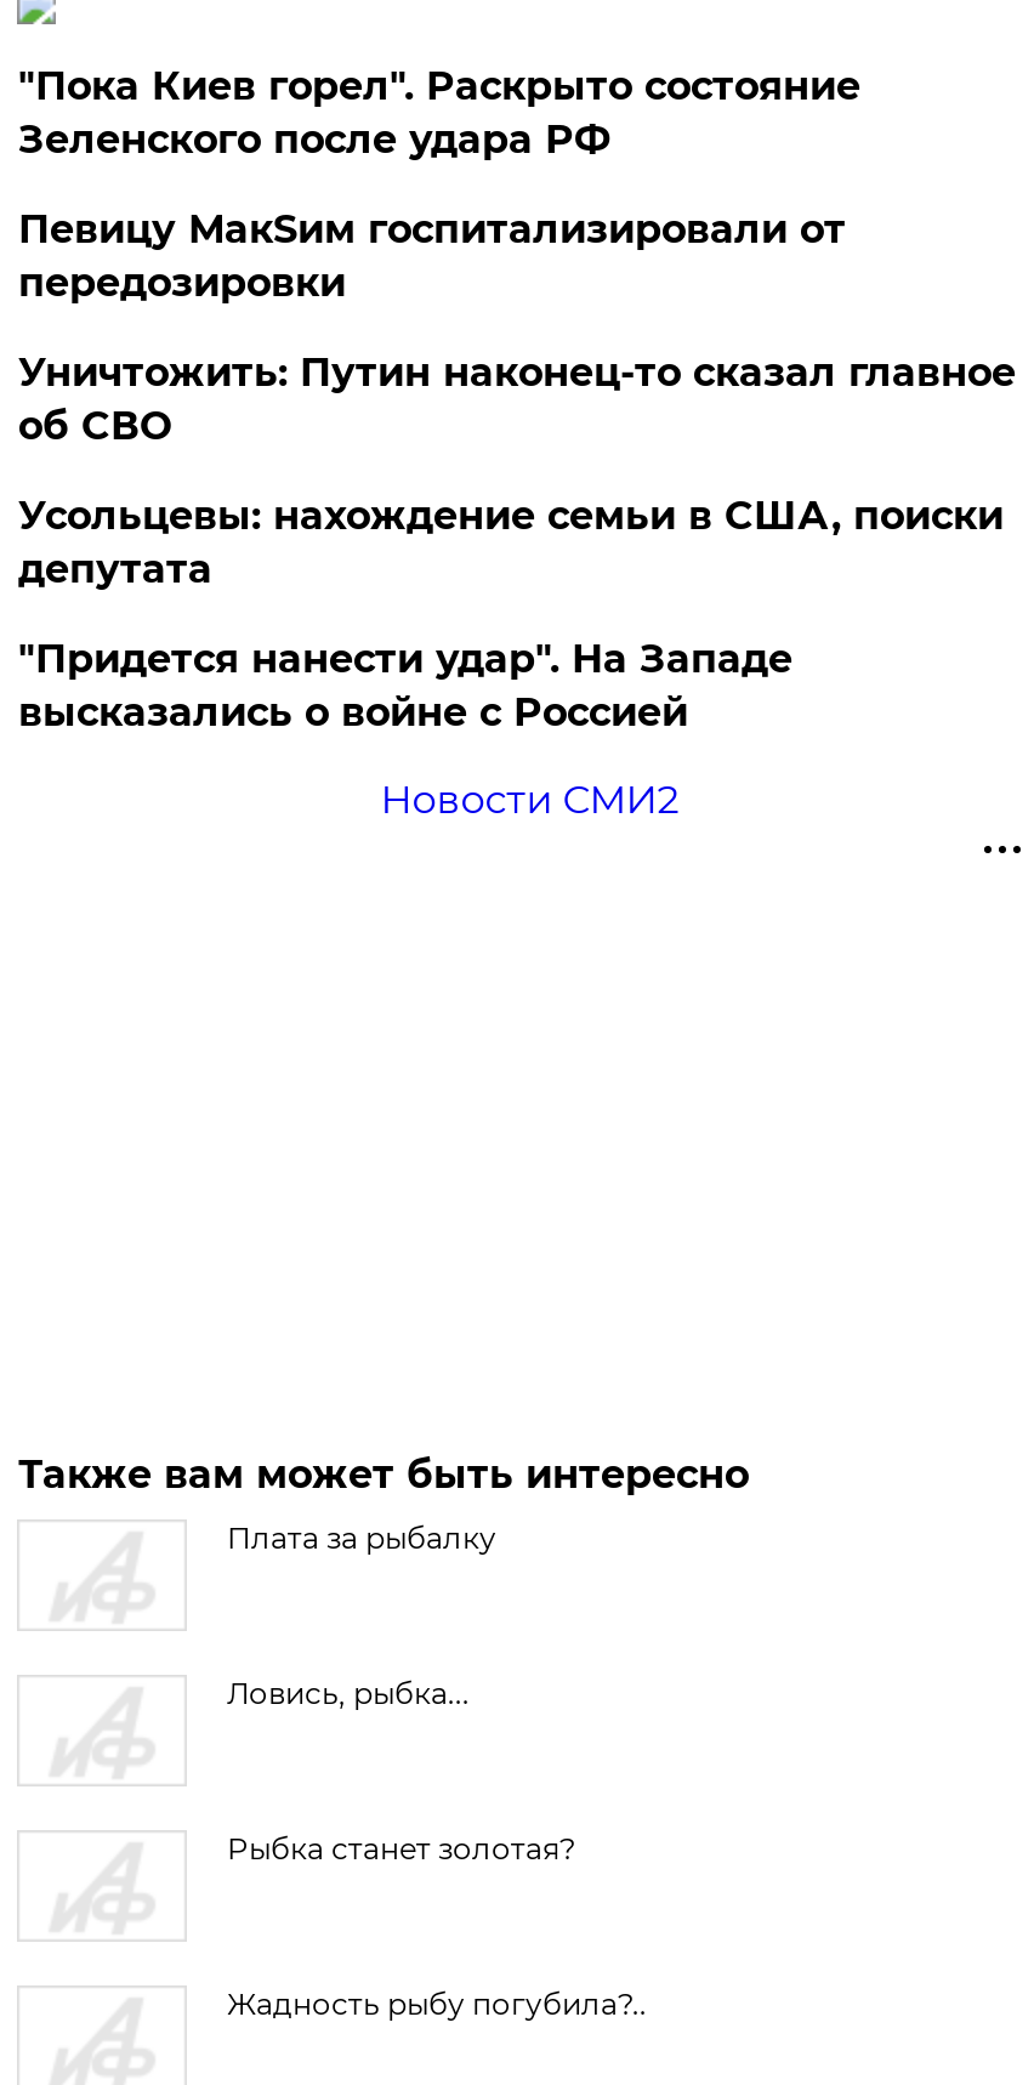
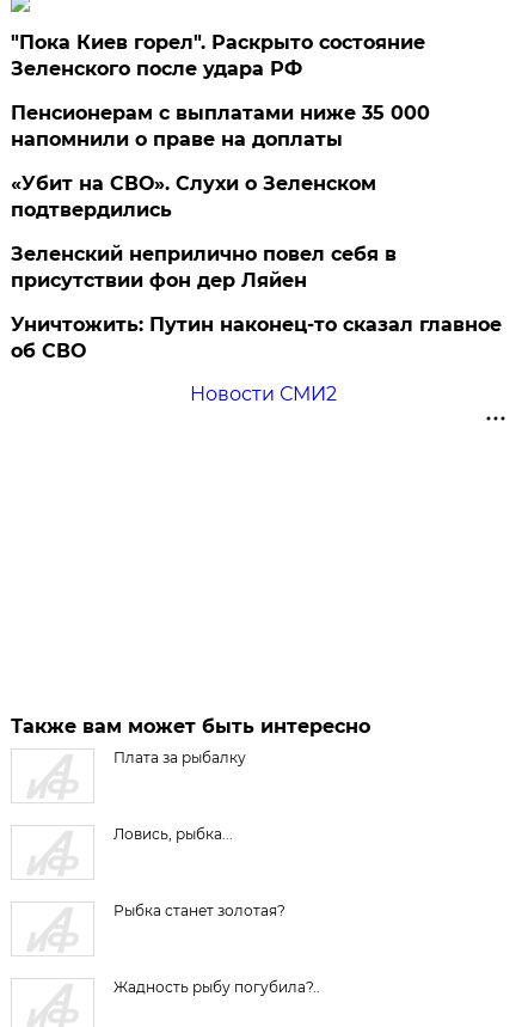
[18,206,846,306] Певицу МакSим госпитализировали от | передозировки -> [11,102,431,292] Пенсионерам с выплатами ниже 35 000 | напомнили о праве на доплаты | «Убит на СВО». Слухи о Зеленском | подтвердились | Зеленский неприлично повел cебя в | присутствии фон дер Ляйен
moved [18,350,1016,449] -> [11,313,502,362]: Уничтожить: Путин наконец-то сказал главное | об СВО
[18,493,1003,735] Усольцевы: нахождение семьи в США, поиски | депутата | "Придется нанести удар". На Западе | высказались о войне с Россией -> none

